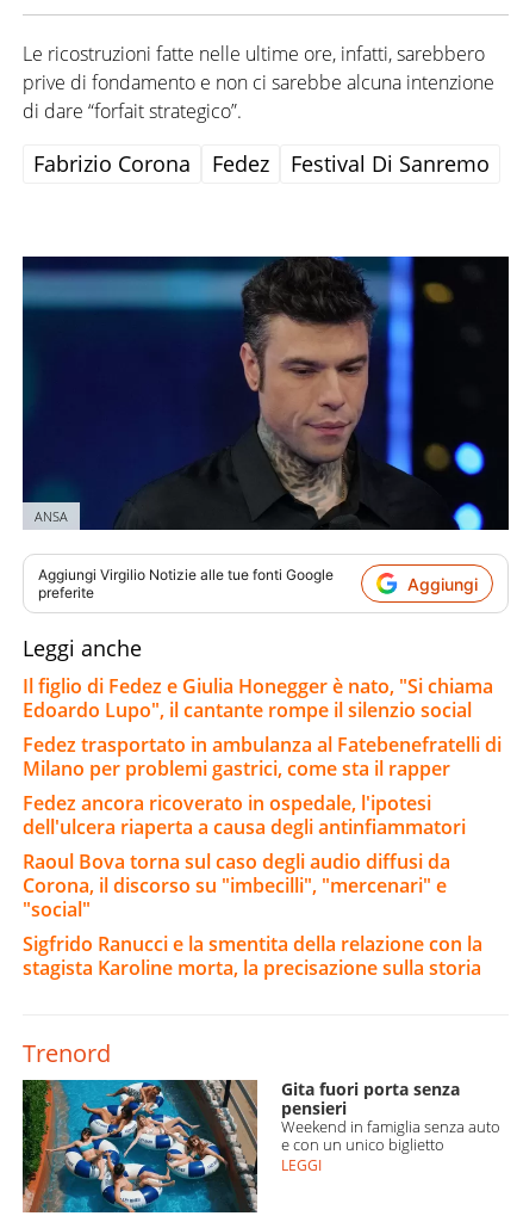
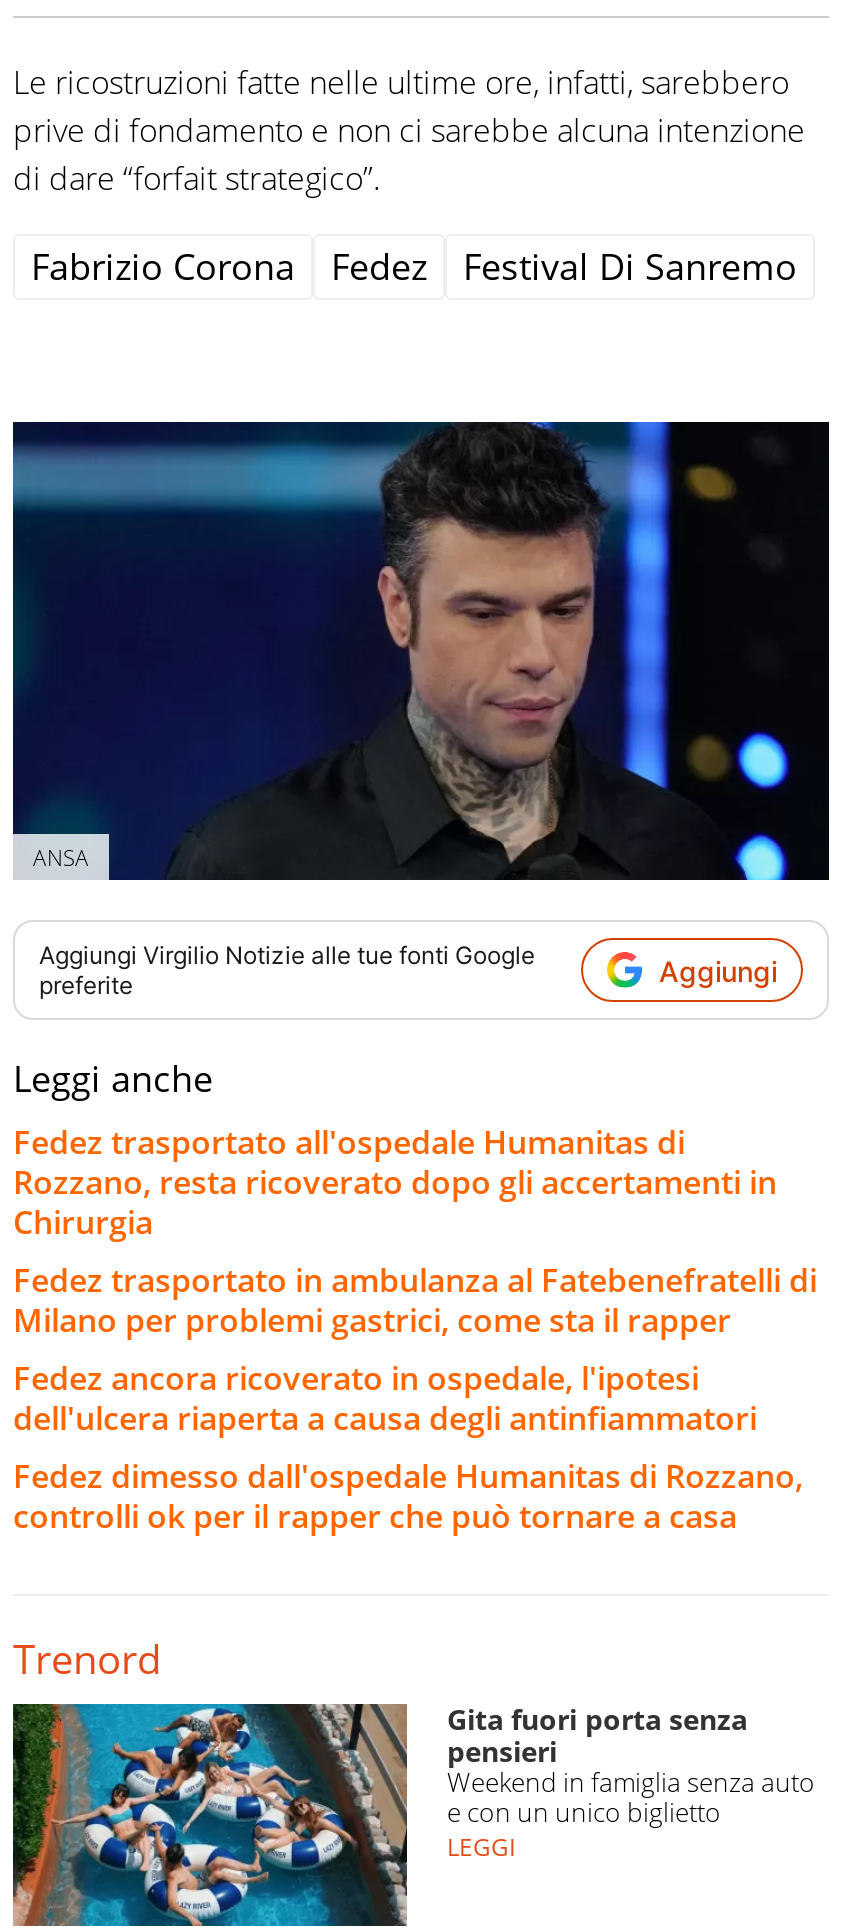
[23,674,493,724] Il figlio di Fedez e Giulia Honegger è nato, "Si chiama | Edoardo Lupo", il cantante rompe il silenzio social -> [13,1121,777,1245] Fedez trasportato all'ospedale Humanitas di | Rozzano, resta ricoverato dopo gli accertamenti in | Chirurgia
moved [23,732,502,841] -> [13,1259,817,1441]: Fedez trasportato in ambulanza al Fatebenefratelli di | Milano per problemi gastrici, come sta il rapper | Fedez ancora ricoverato in ospedale, l'ipotesi | dell'ulcera riaperta a causa degli antinfiammatori
[23,849,482,982] Raoul Bova torna sul caso degli audio diffusi da | Corona, il discorso su "imbecilli", "mercenari" e | "social" | Sigfrido Ranucci e la smentita della relazione con la | stagista Karoline morta, la precisazione sulla storia -> [13,1455,803,1539] Fedez dimesso dall'ospedale Humanitas di Rozzano, | controlli ok per il rapper che può tornare a casa

